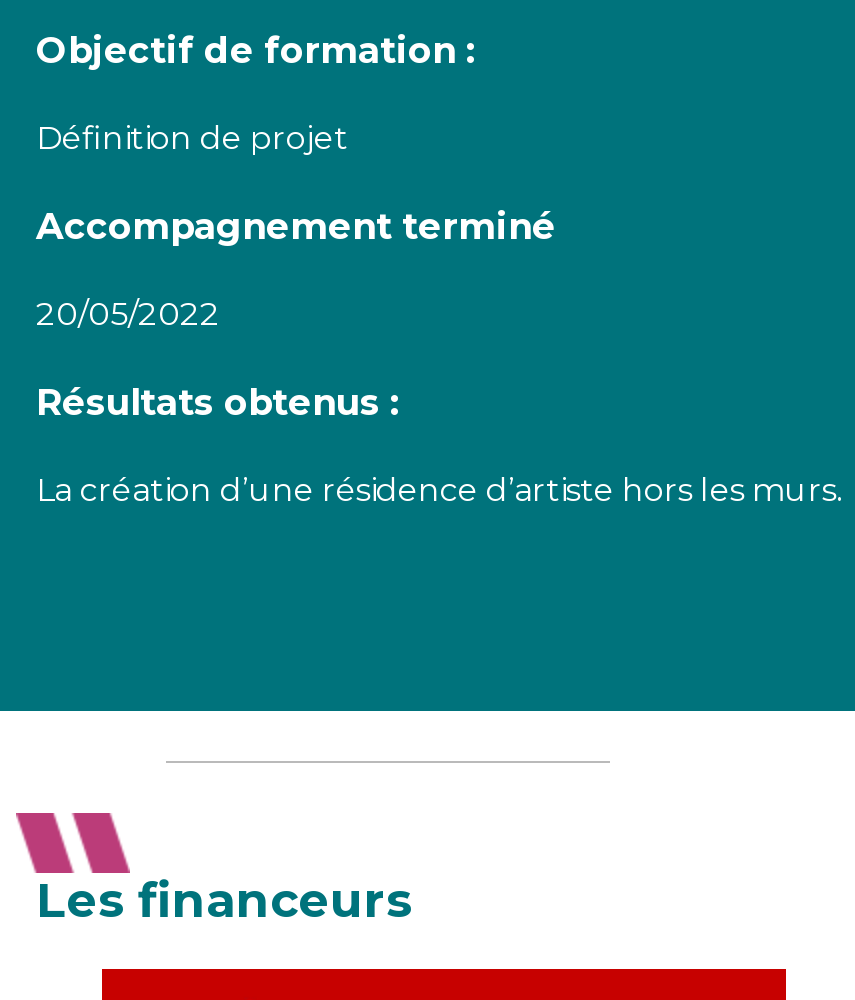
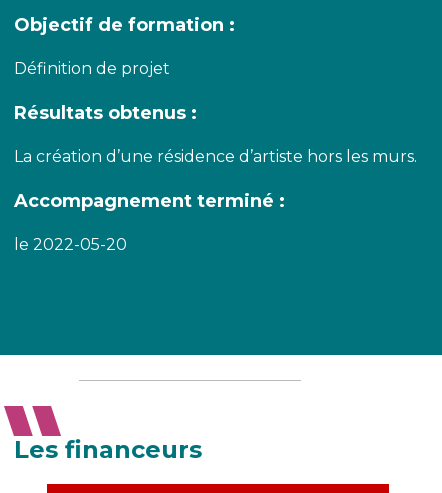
[36,205,556,333] Accompagnement terminé | 20/05/2022 -> none
moved [36,381,842,509] -> [14,102,417,166]: Résultats obtenus : | La création d’une résidence d’artiste hors les murs.
none -> [14,190,285,254] Accompagnement terminé : | le 2022-05-20

